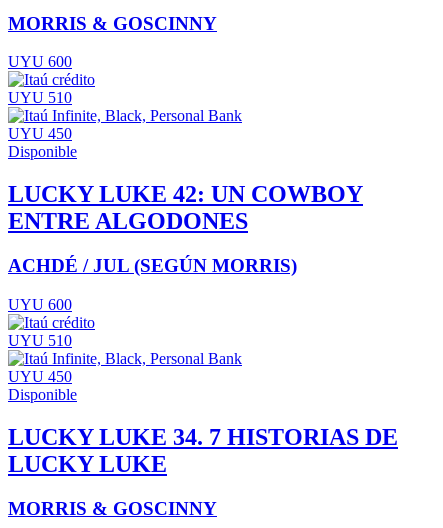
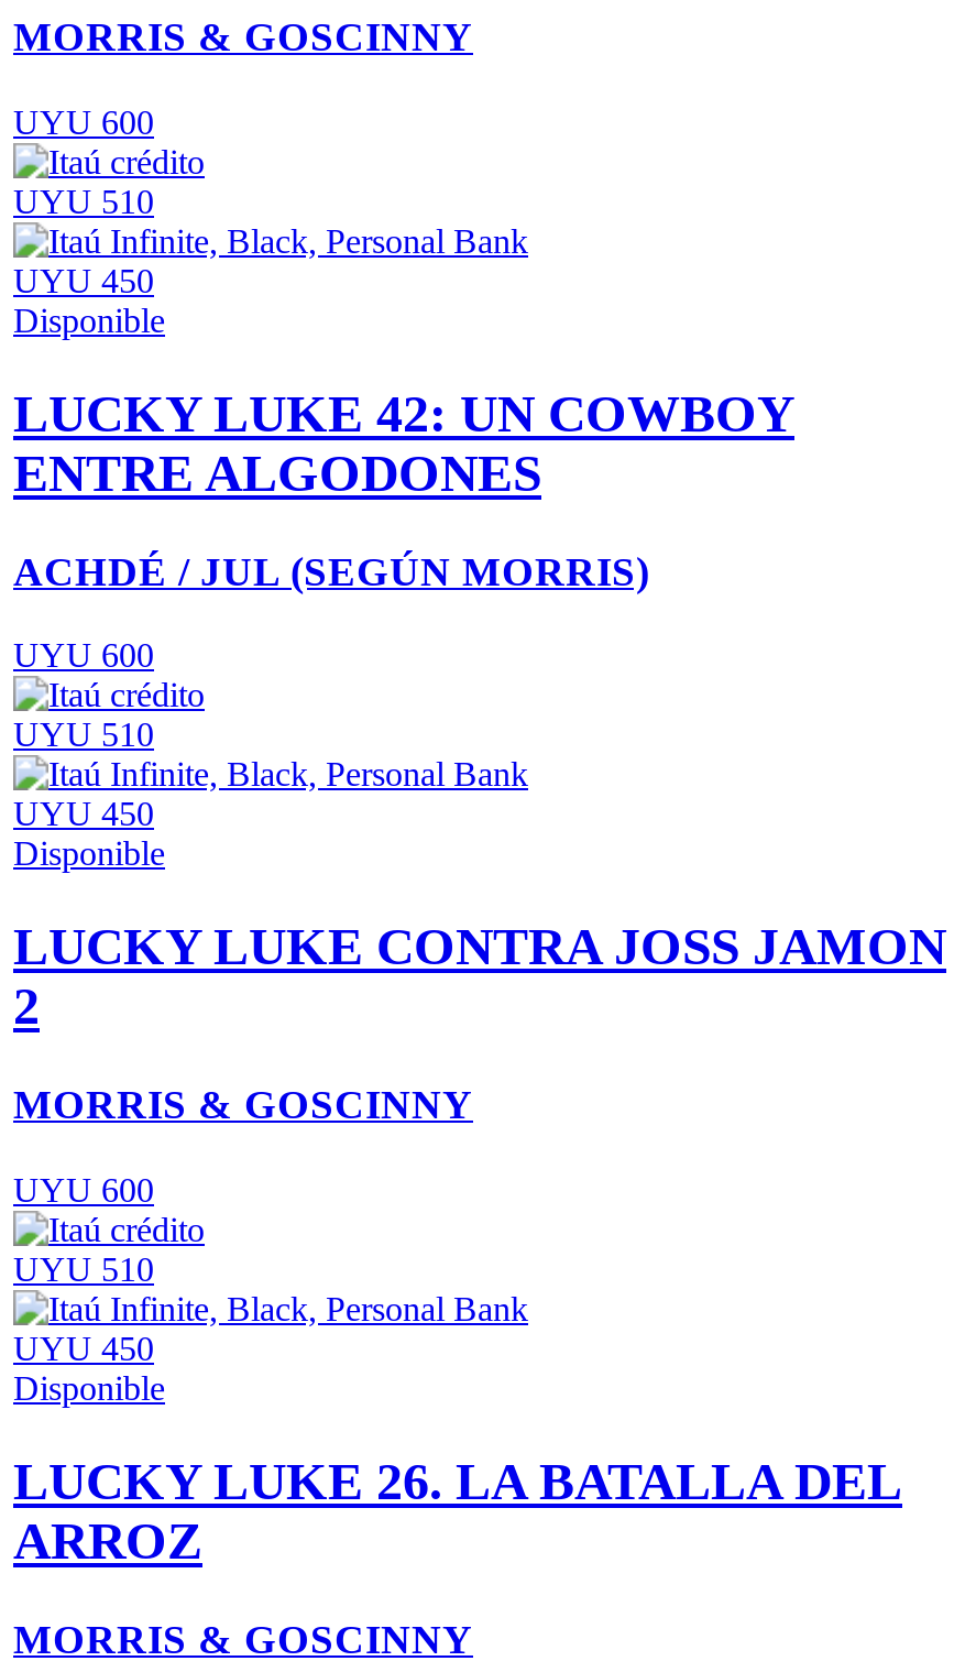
[8,424,398,477] LUCKY LUKE 34. 7 HISTORIAS DE | LUCKY LUKE -> [13,918,946,1569] LUCKY LUKE CONTRA JOSS JAMON | 2 | MORRIS & GOSCINNY | UYU 600 | UYU 510 | UYU 450 | Disponible | LUCKY LUKE 26. LA BATALLA DEL | ARROZ

